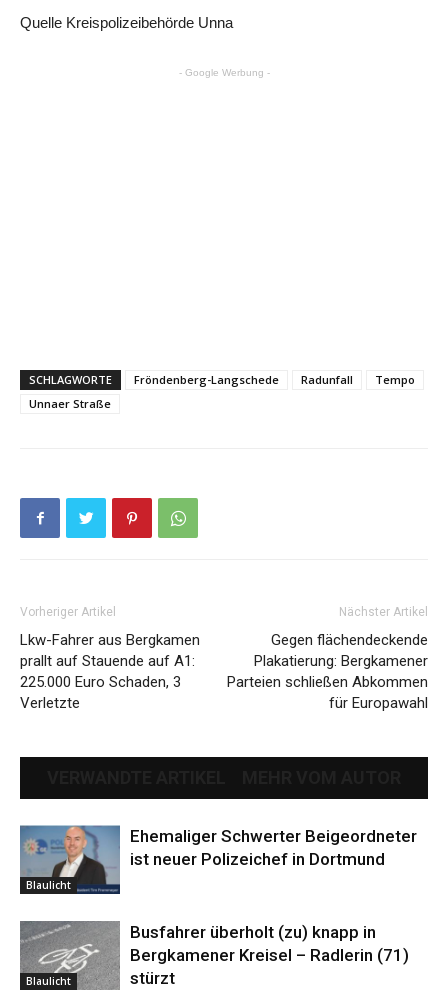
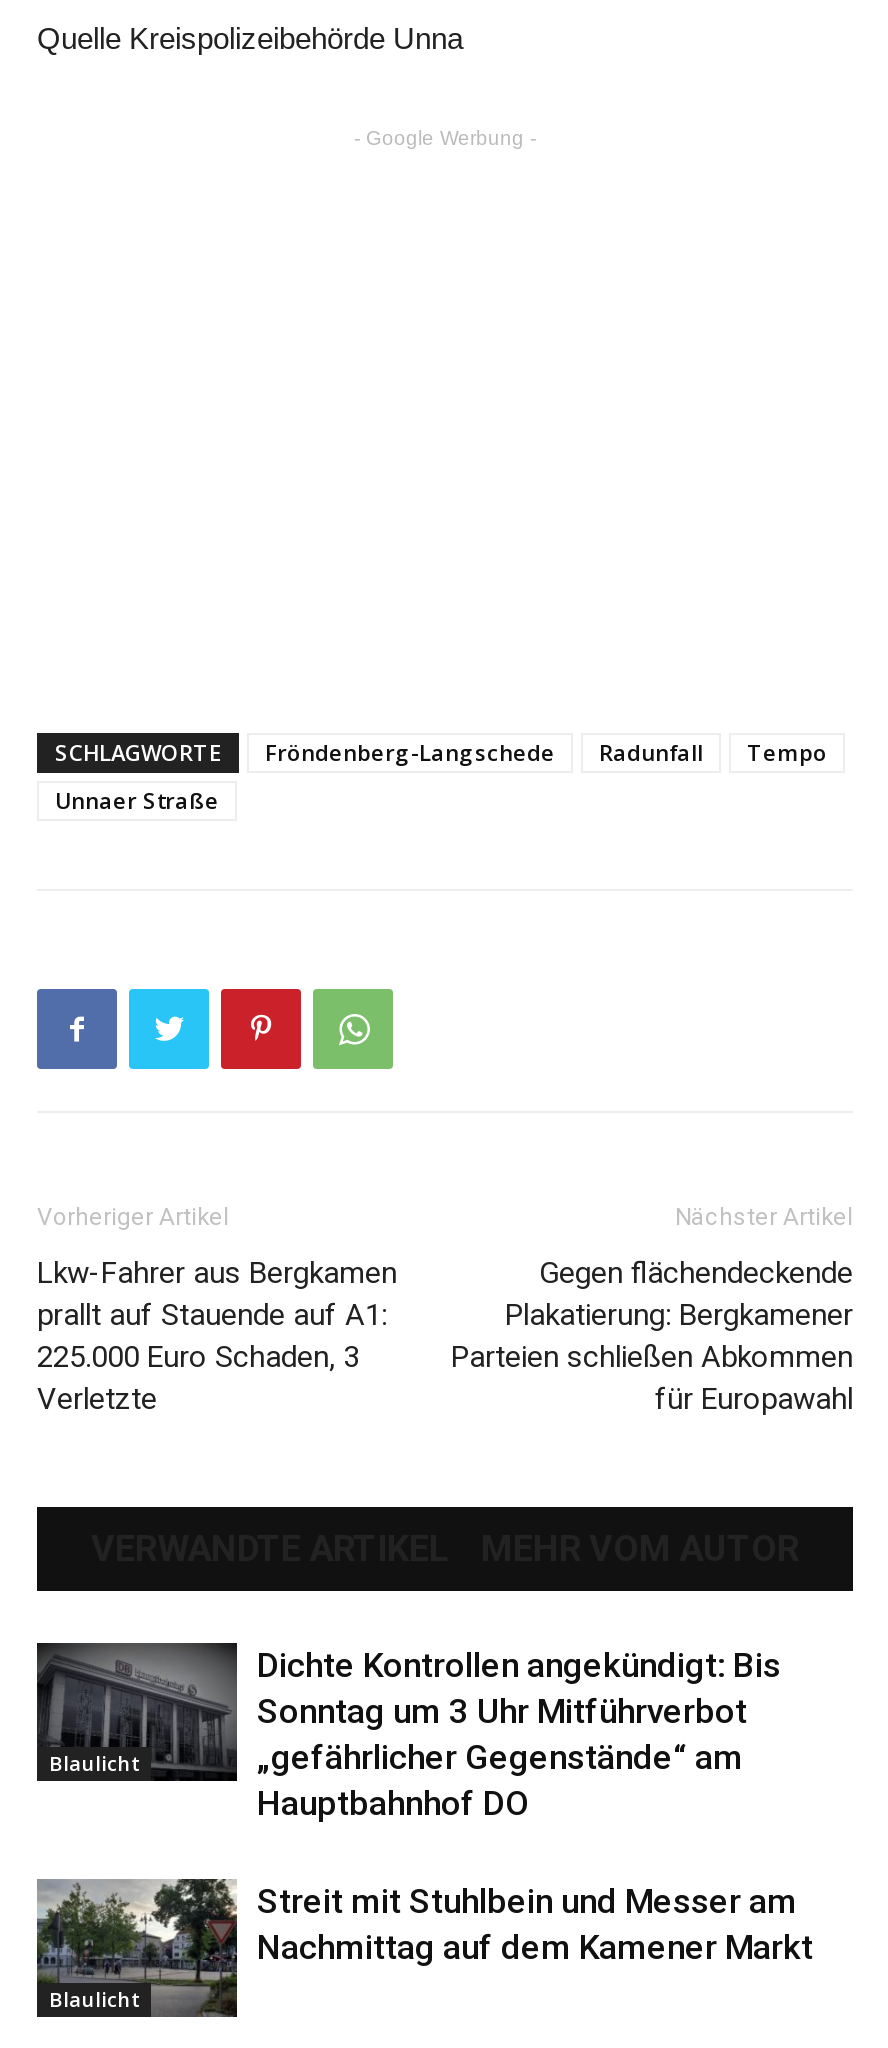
[19,825,417,894] [image] | Ehemaliger Schwerter Beigeordneter | ist neuer Polizeichef in Dortmund -> [35,1642,781,1823] [image] | Dichte Kontrollen angekündigt: Bis | Sonntag um 3 Uhr Mitführverbot | „gefährlicher Gegenstände“ am | Hauptbahnhof DO
[20,921,409,990] [image] | Busfahrer überholt (zu) knapp in | Bergkamener Kreisel – Radlerin (71) | stürzt -> [39,1880,813,2018] [image] | Streit mit Stuhlbein und Messer am | Nachmittag auf dem Kamener Markt

